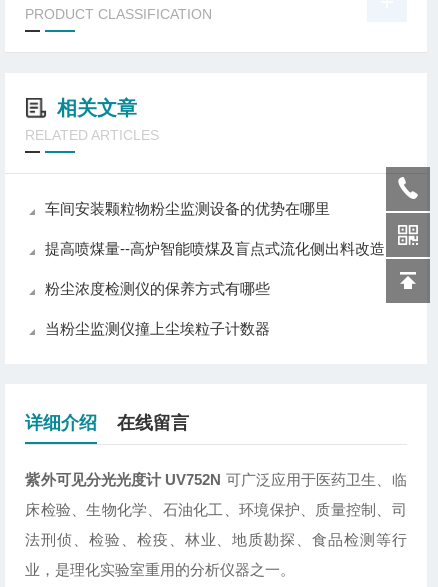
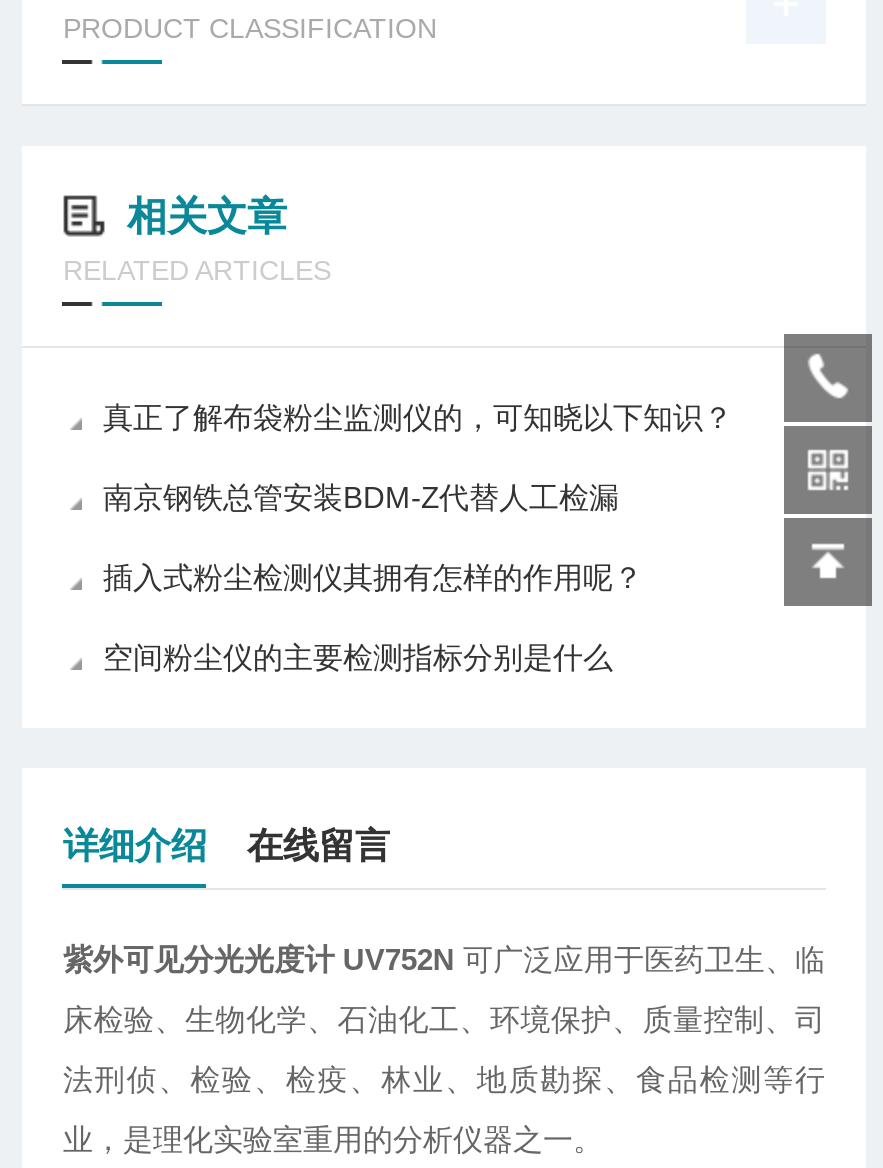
[45,200,330,217] 车间安装颗粒物粉尘监测设备的优势在哪里 -> [103,400,733,434] 真正了解布袋粉尘监测仪的，可知晓以下知识？
[45,240,385,257] 提高喷煤量--高炉智能喷煤及盲点式流化侧出料改造 -> [103,480,619,514] 南京钢铁总管安装BDM-Z代替人工检漏
[45,280,270,297] 粉尘浓度检测仪的保养方式有哪些 -> [103,560,643,594] 插入式粉尘检测仪其拥有怎样的作用呢？
[45,320,270,337] 当粉尘监测仪撞上尘埃粒子计数器 -> [103,640,613,674] 空间粉尘仪的主要检测指标分别是什么

